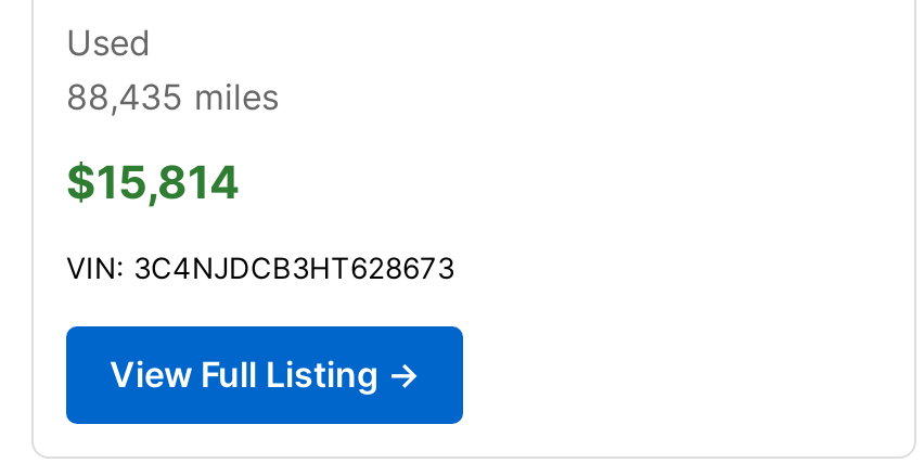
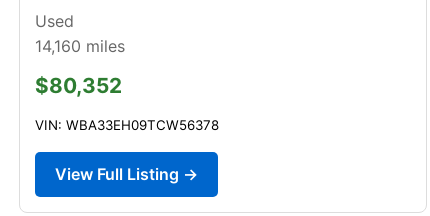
[66,75,279,118] 88,435 miles -> [35,36,125,56] 14,160 miles
[66,155,240,209] $15,814 -> [35,73,122,98] $80,352
[66,250,454,285] VIN: 3C4NJDCB3HT628673 -> [35,117,219,133] VIN: WBA33EH09TCW56378

